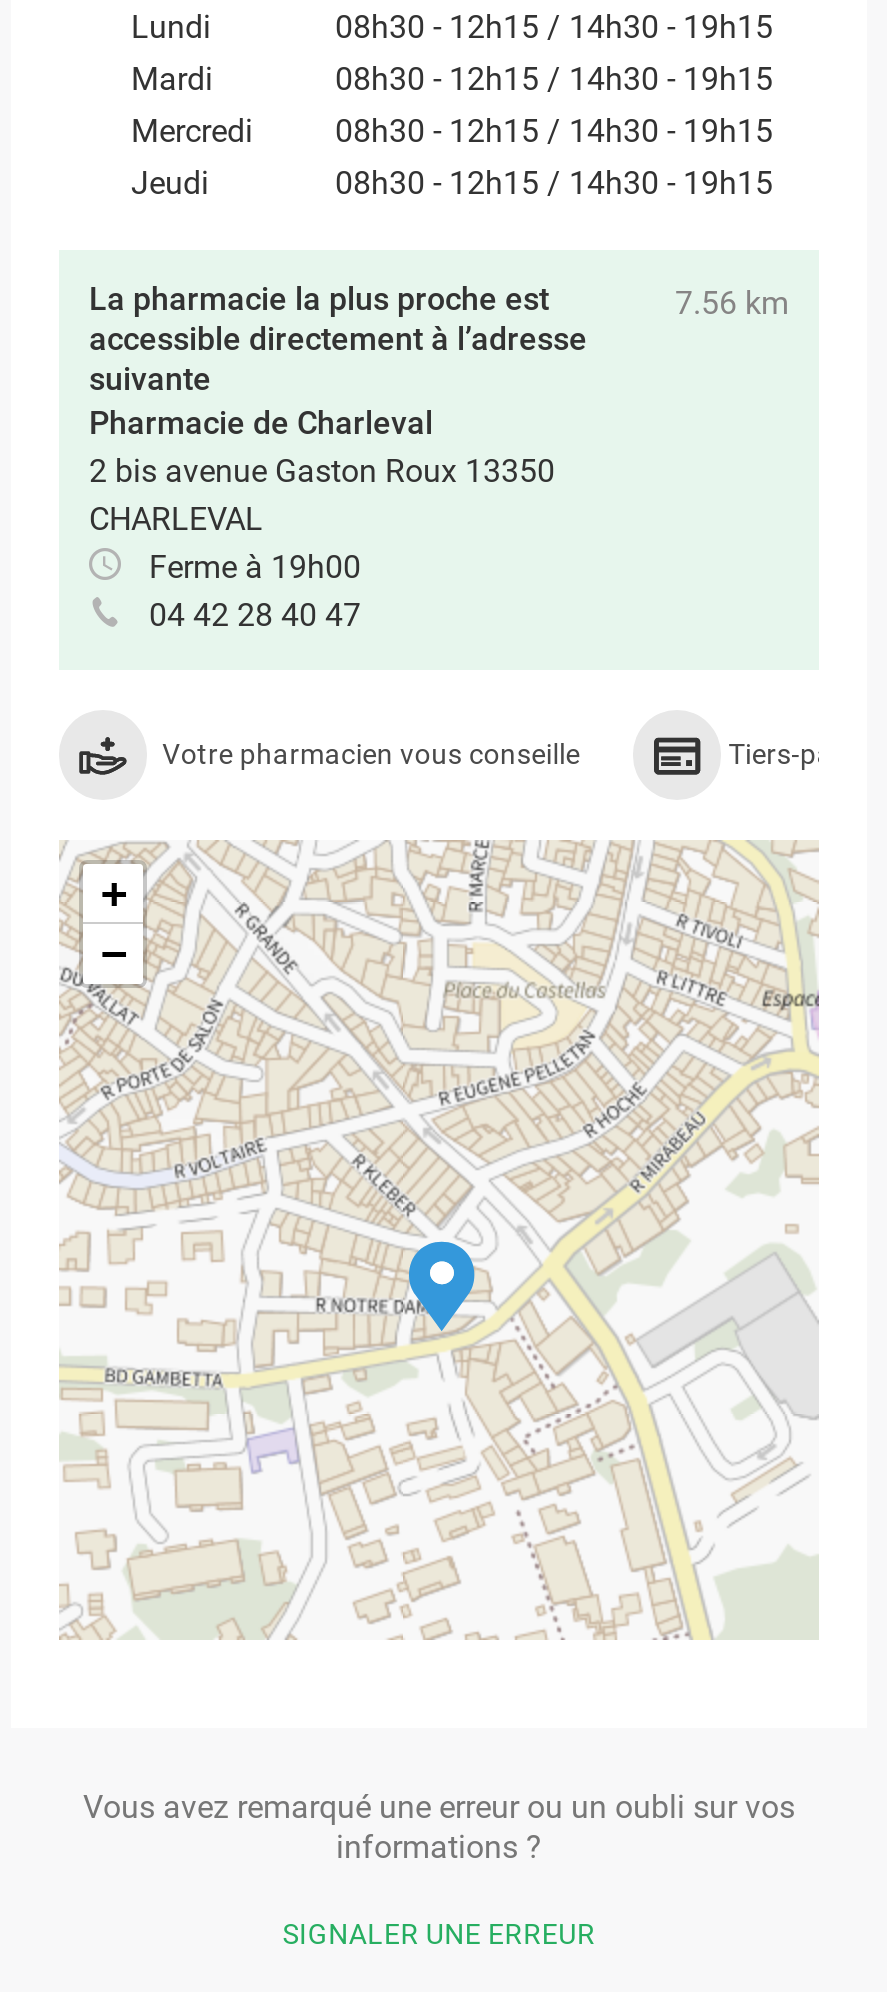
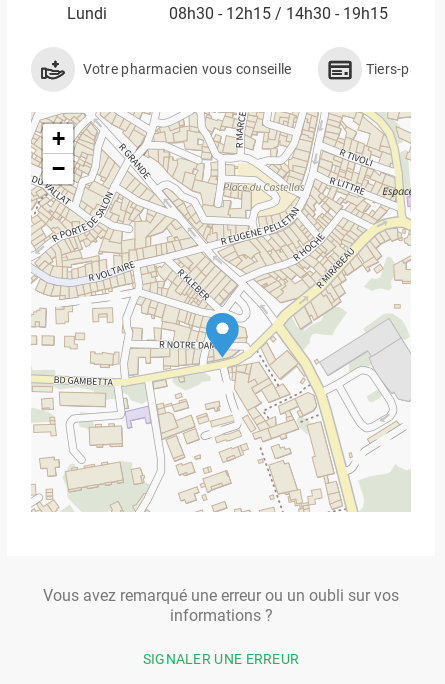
[61,60,819,670] [image] | Mardi | 08h30 - 12h15 / 14h30 - 19h15 | Mercredi | 08h30 - 12h15 / 14h30 - 19h15 | Jeudi | 08h30 - 12h15 / 14h30 - 19h15 | La pharmacie la plus proche est | accessible directement à l’adresse | suivante | Pharmacie de Charleval | 2 bis avenue Gaston Roux 13350 | CHARLEVAL | Ferme à 19h00 | 04 42 28 40 47 -> none
[675,284,789,322] 7.56 km -> none

